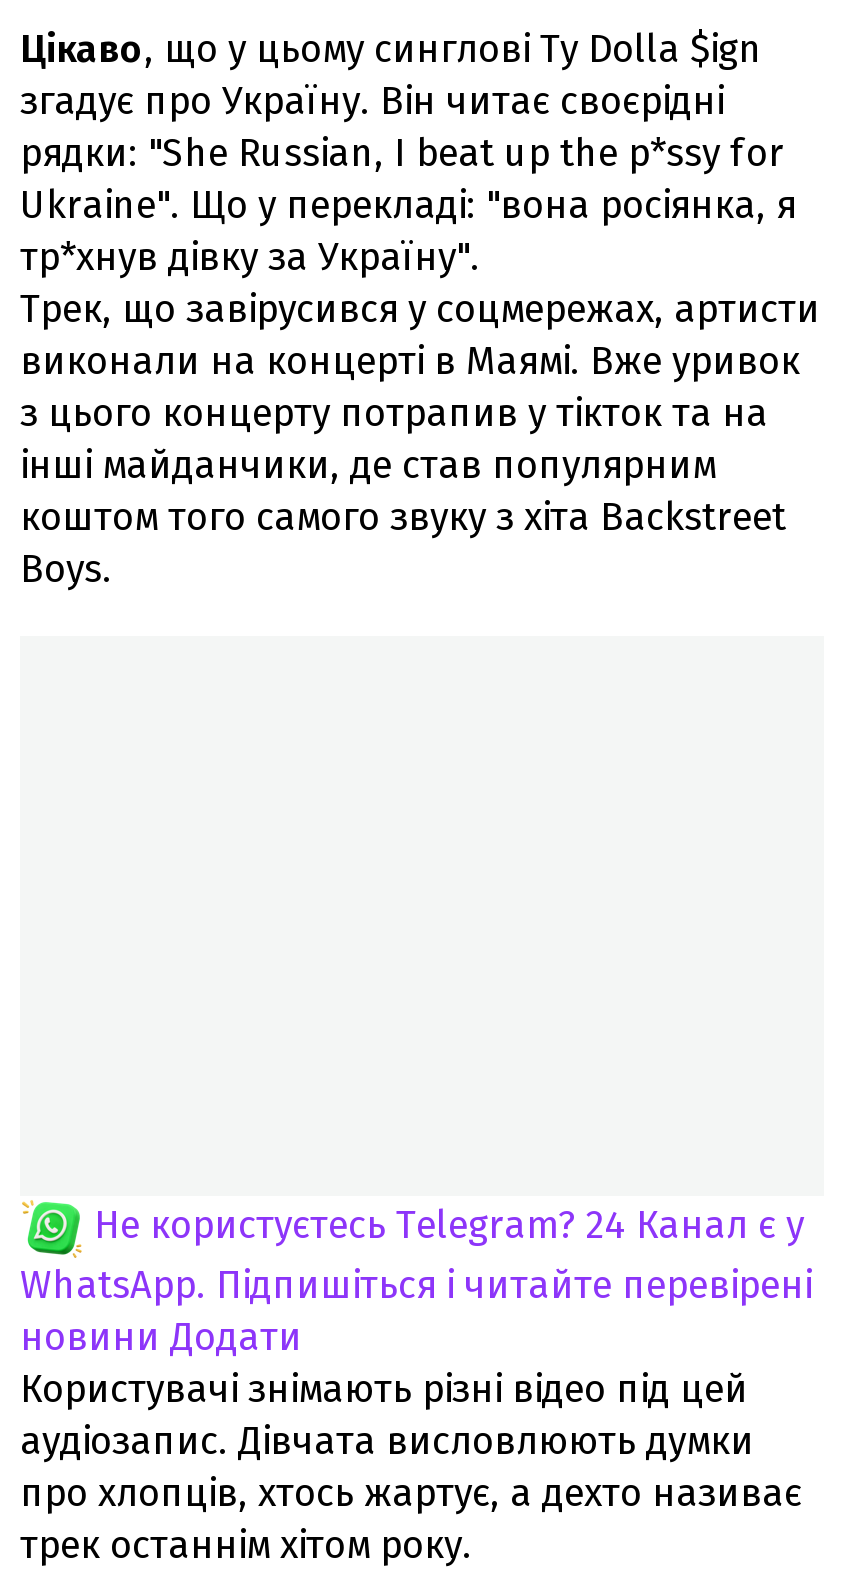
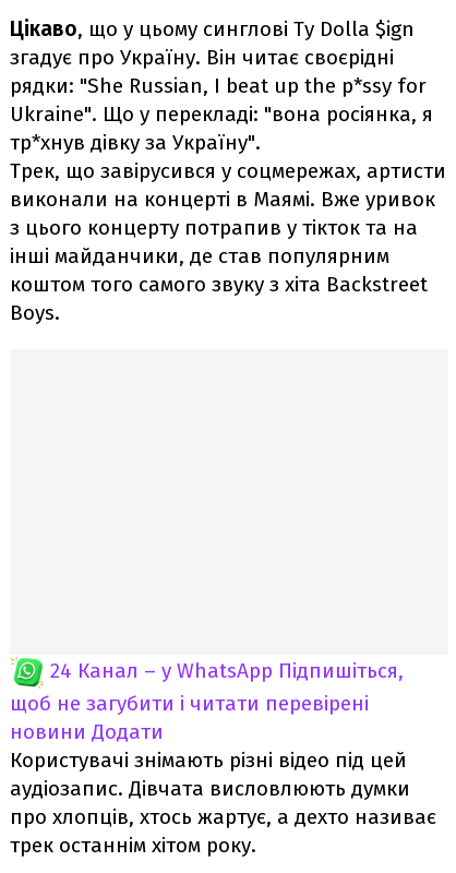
[20,1201,812,1307] Не користуєтесь Telegram? 24 Канал є у | WhatsApp. Підпишіться і читайте перевірені -> [10,658,404,715] 24 Канал – у WhatsApp Підпишіться, | щоб не загубити і читати перевірені

